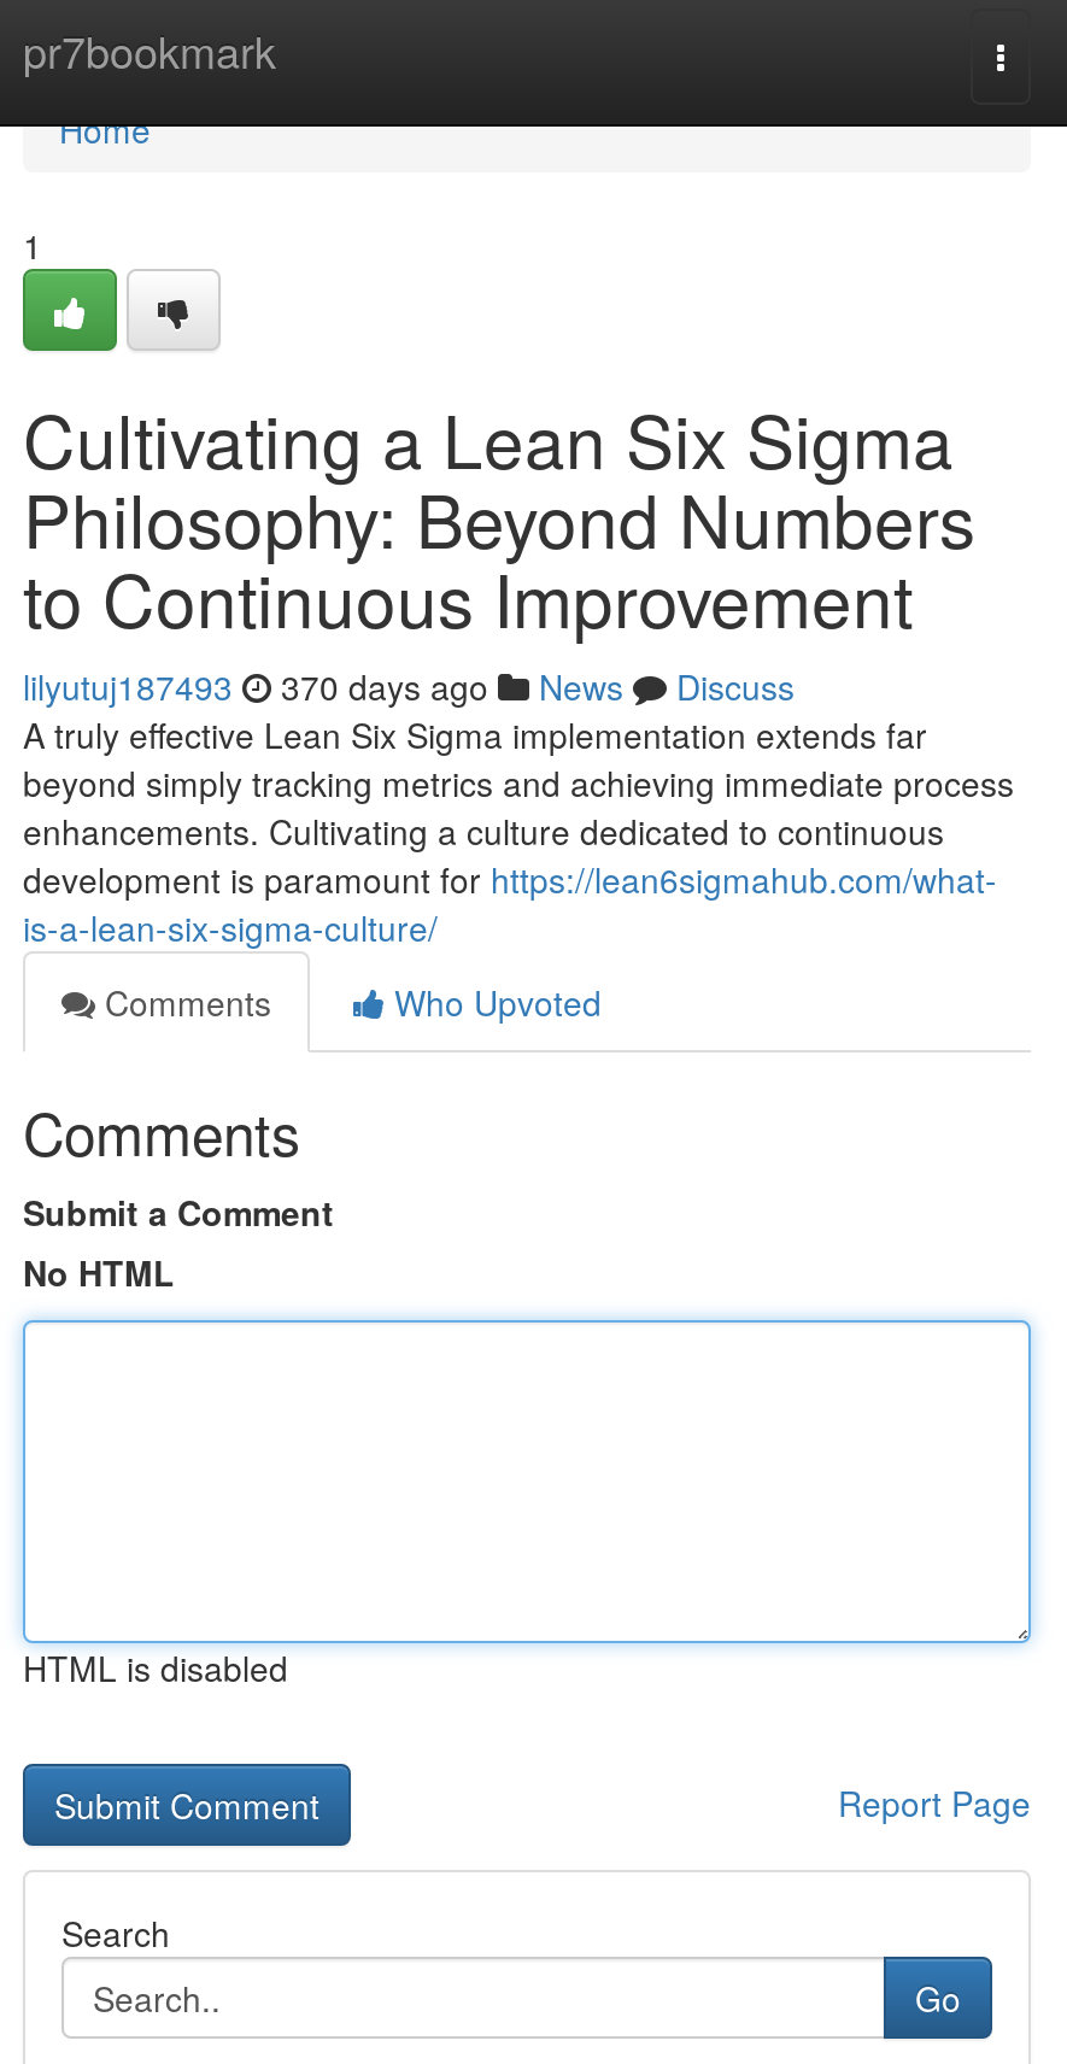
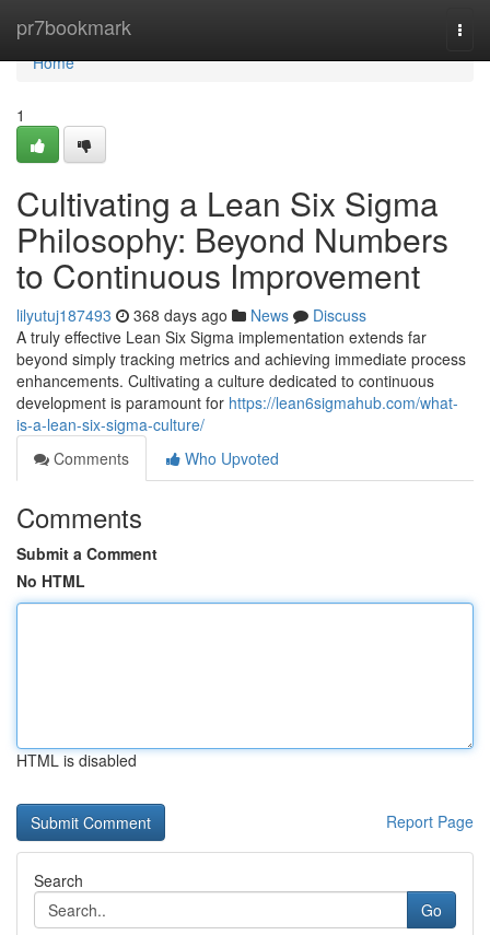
[23,662,795,710] lilyutuj187493 370 days ago News Discuss -> [16,304,366,326] lilyutuj187493 368 days ago News Discuss

